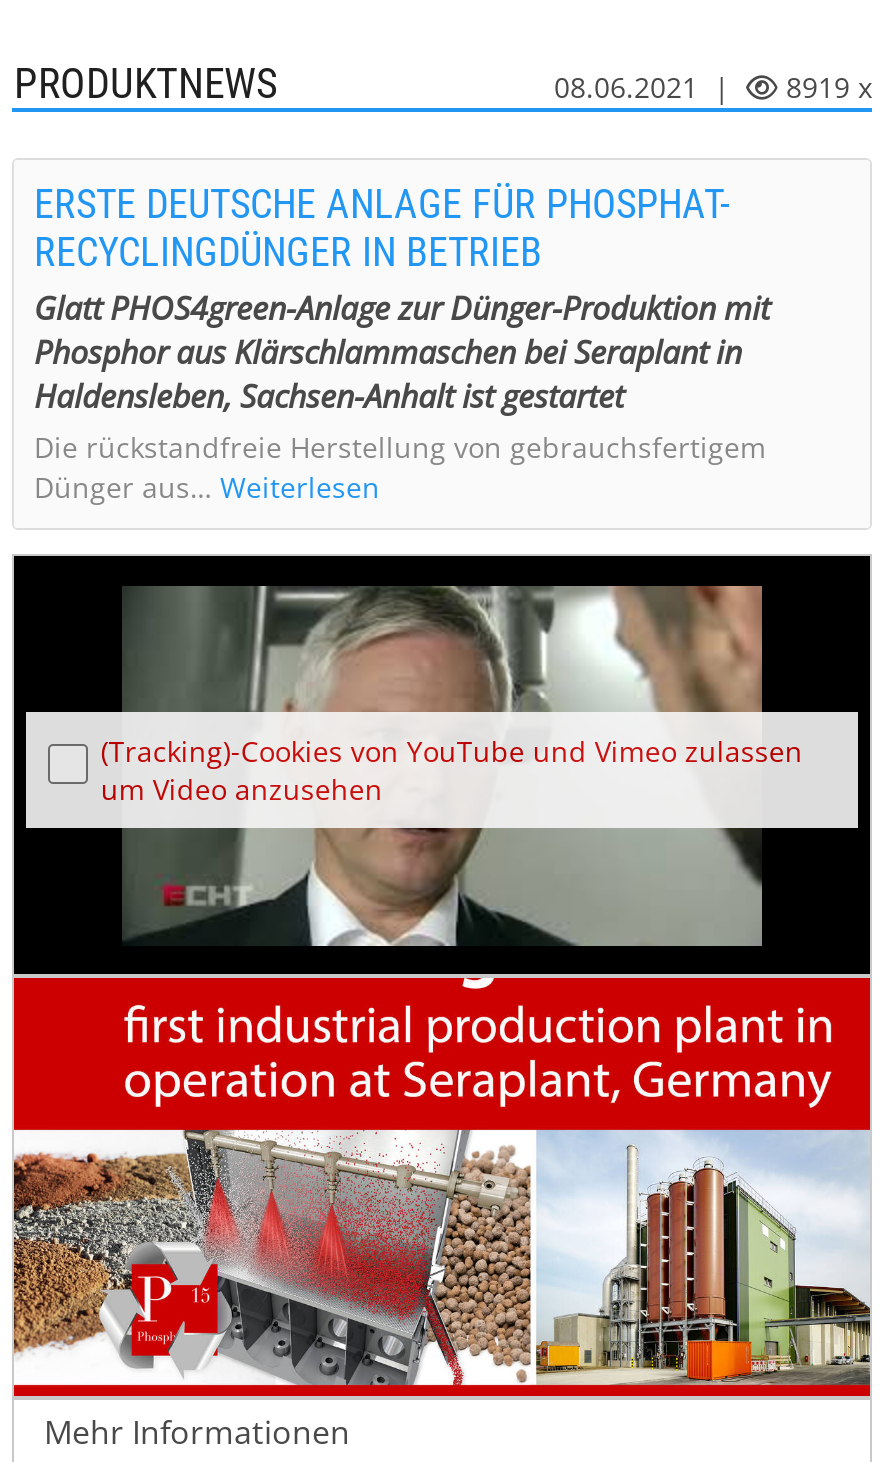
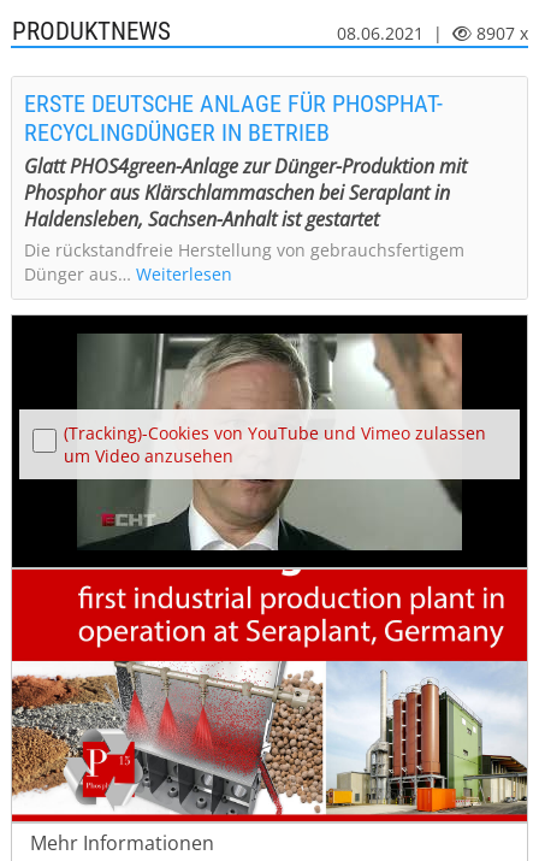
[786,68,872,106] 8919 x -> [476,22,528,45] 8907 x

